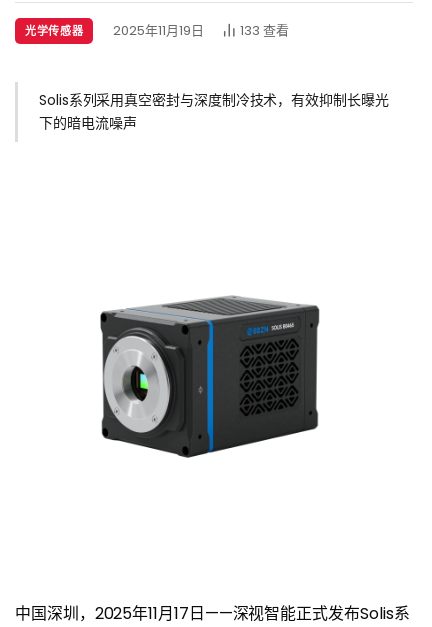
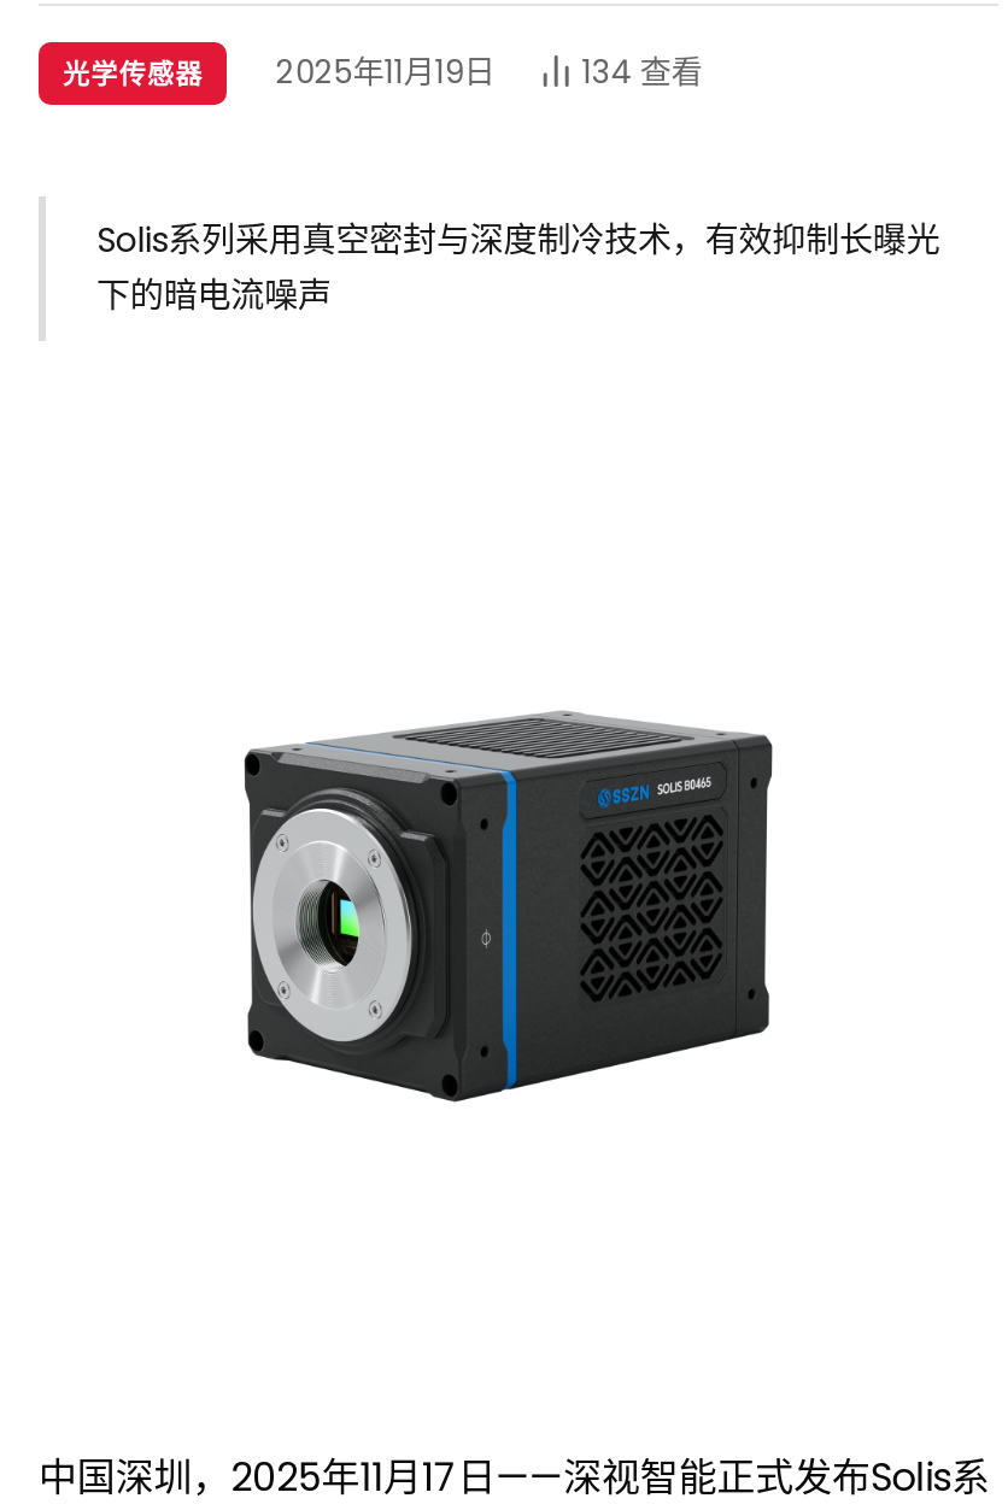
[25,21,289,40] 光学传感器 2025年11月19日 133查看 -> [63,49,702,95] 光学传感器 2025年11月19日 134查看

